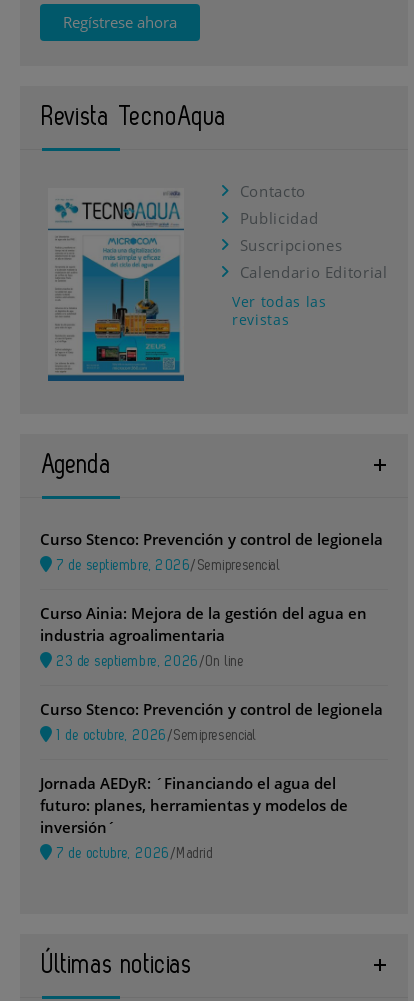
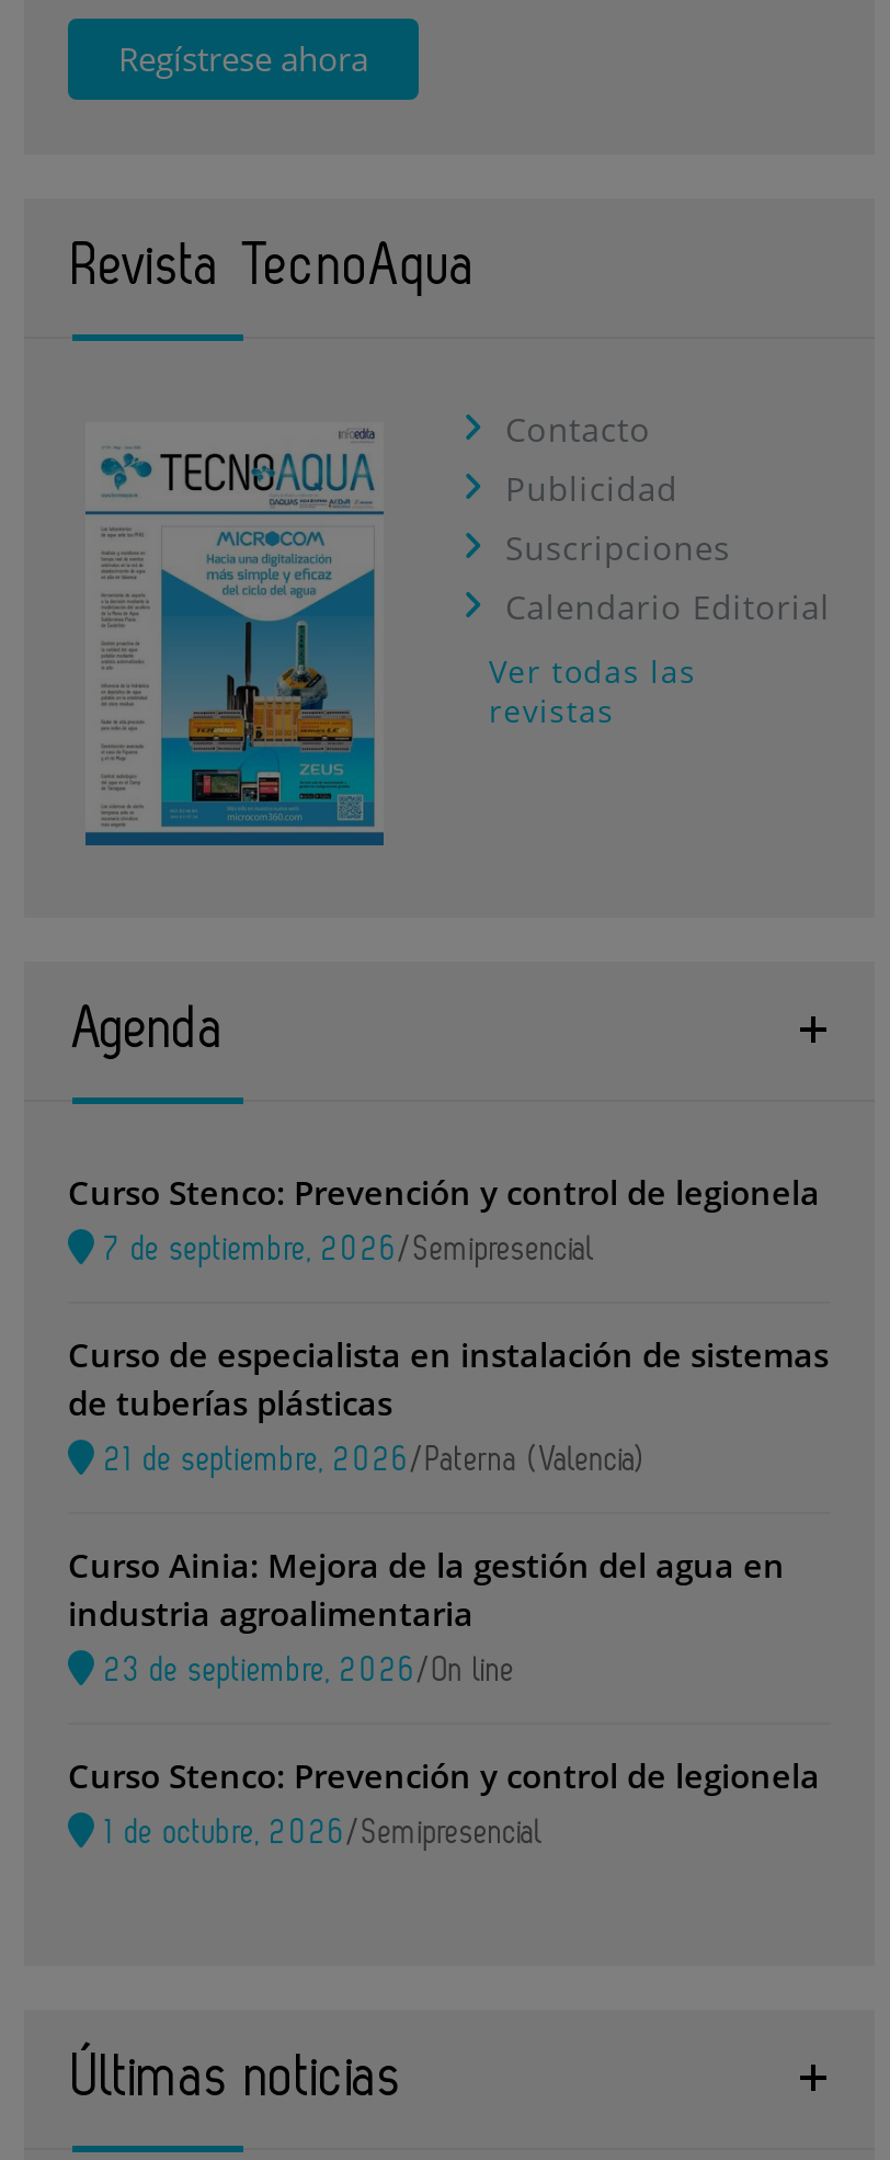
none -> [68,1331,829,1476] Curso de especialista en instalación de sistemas | de tuberías plásticas | 21 de septiembre, 2026/Paterna (Valencia)
moved [40,603,383,743] -> [68,1542,820,1849]: Curso Ainia: Mejora de la gestión del agua en | industria agroalimentaria | Curso Stenco: Prevención y control de legionela | 1 de octubre, 2026 /Semipresencial
[40,773,348,861] Jornada AEDyR: ´Financiando el agua del | futuro: planes, herramientas y modelos de | inversión´ | 7 de octubre, 2026 /Madrid -> none

